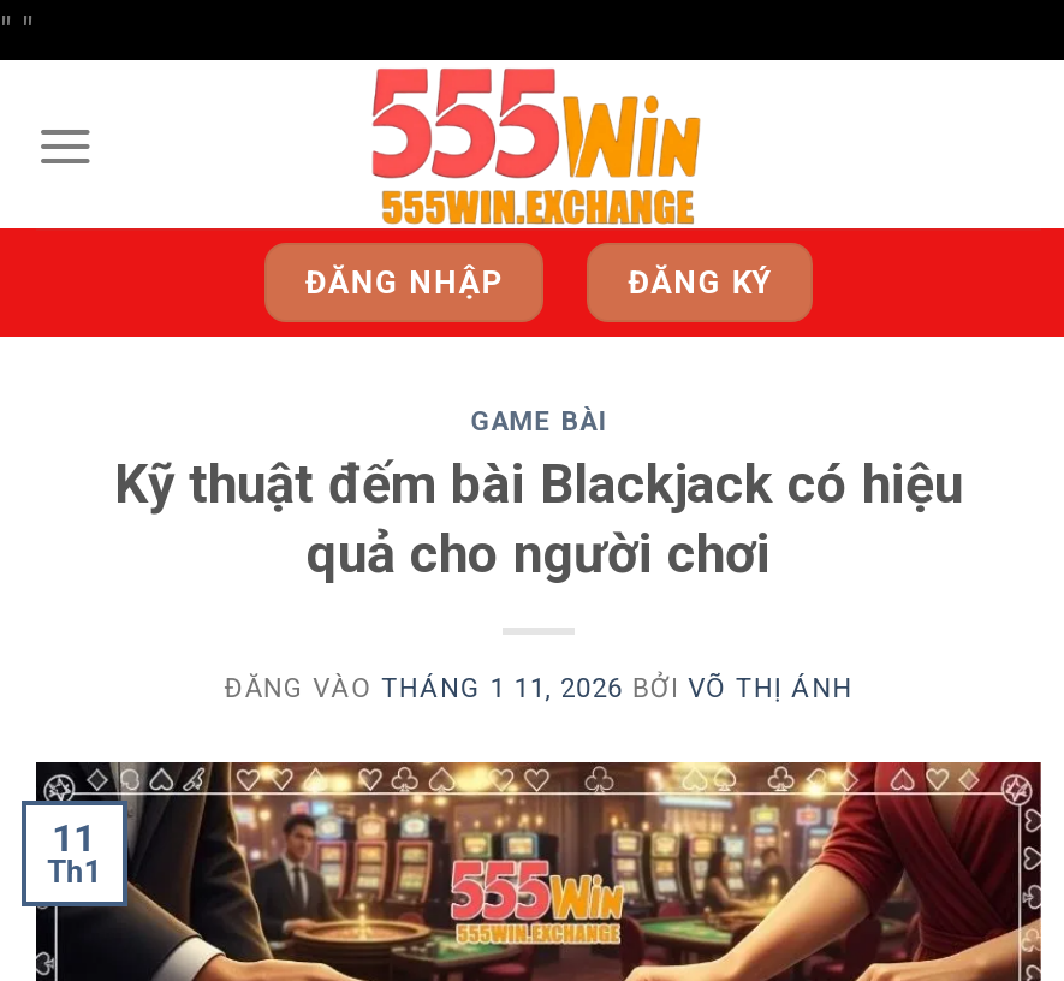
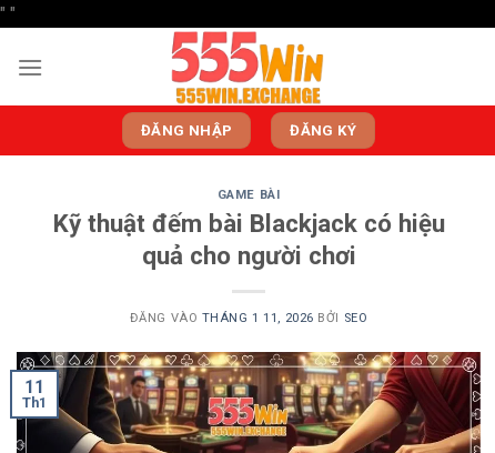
[224,672,853,704] ĐĂNG VÀO THÁNG 1 11, 2026 BỞI VÕ THỊ ÁNH -> [130,310,368,325] ĐĂNG VÀO THÁNG 1 11, 2026 BỞI SEO

